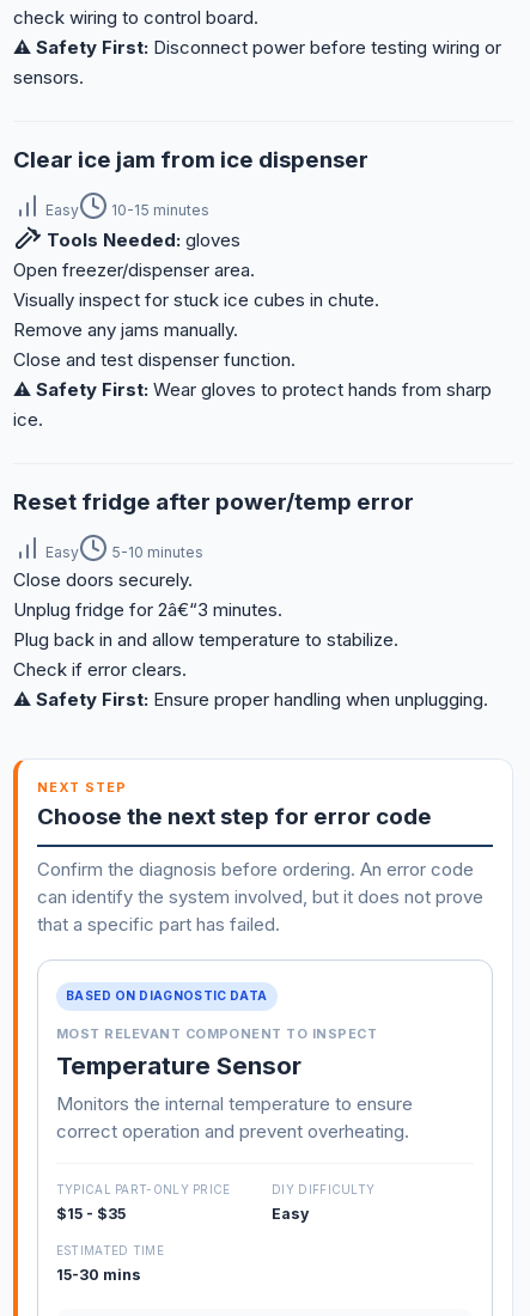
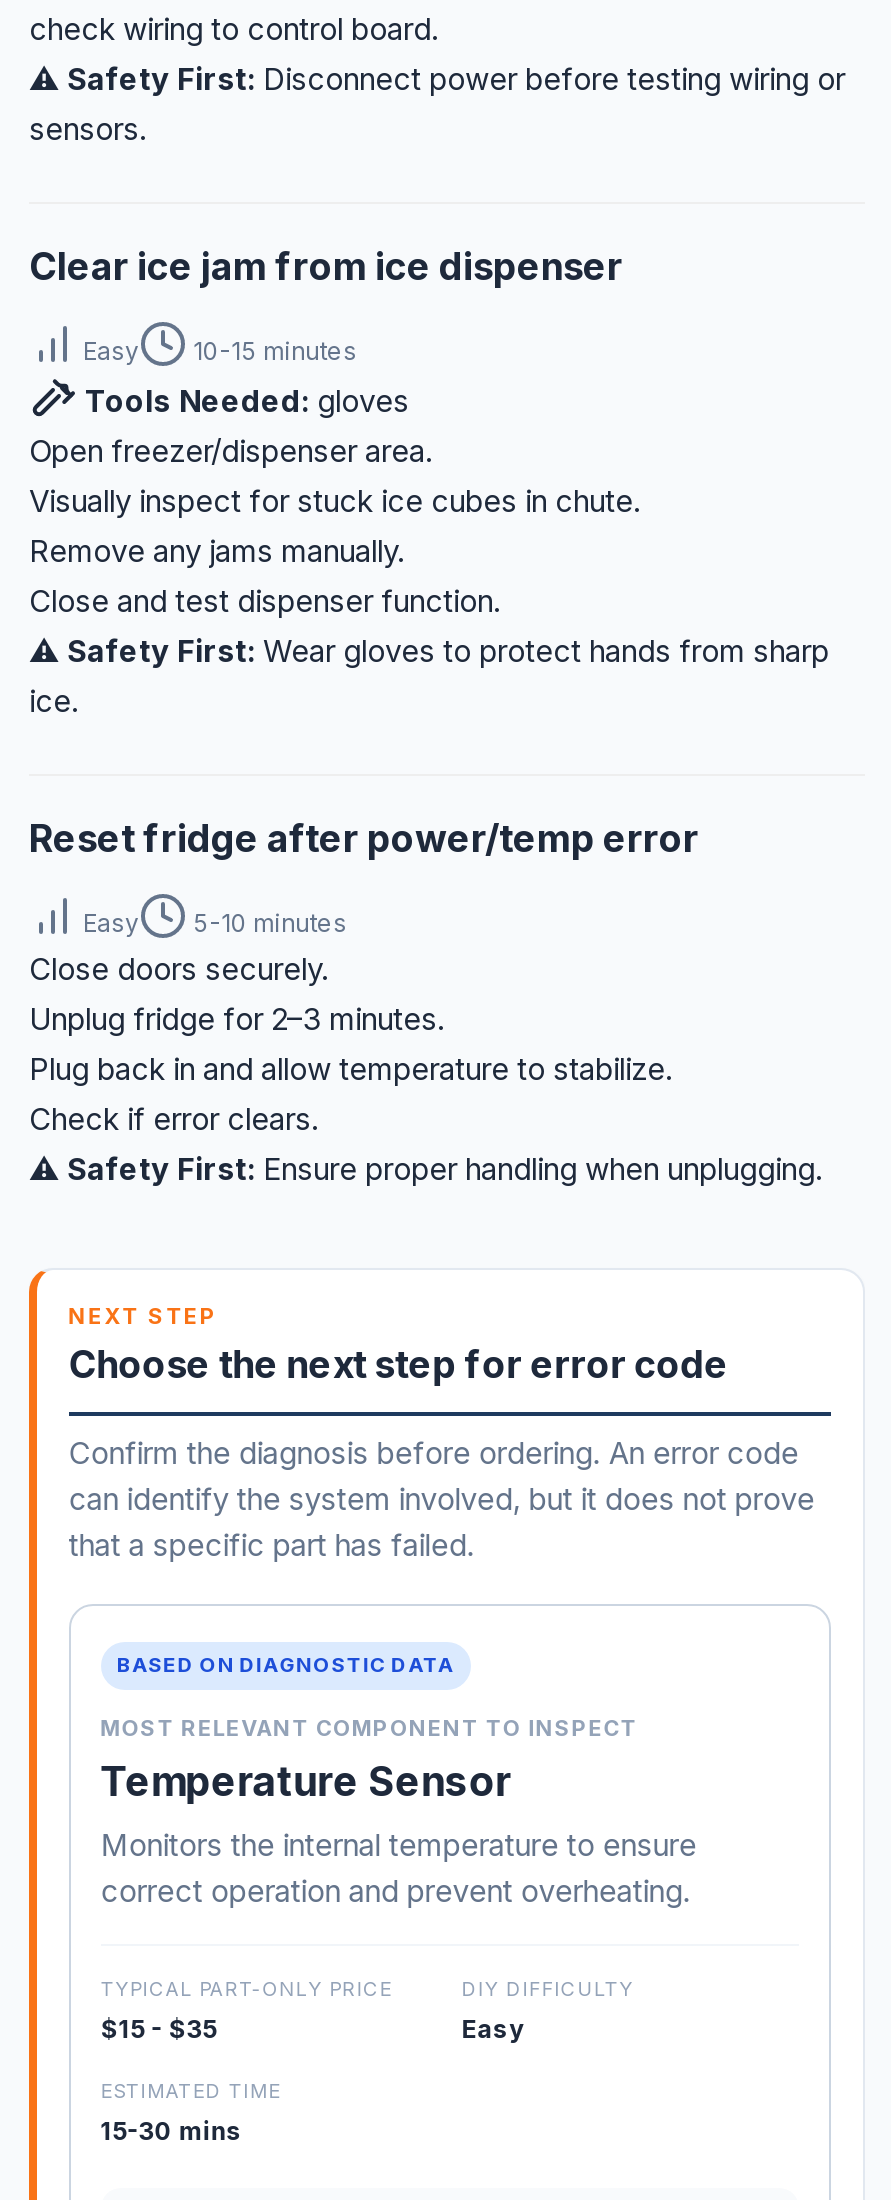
[13,598,282,620] Unplug fridge for 2â€“3 minutes. -> [29,999,445,1037] Unplug fridge for 2–3 minutes.

